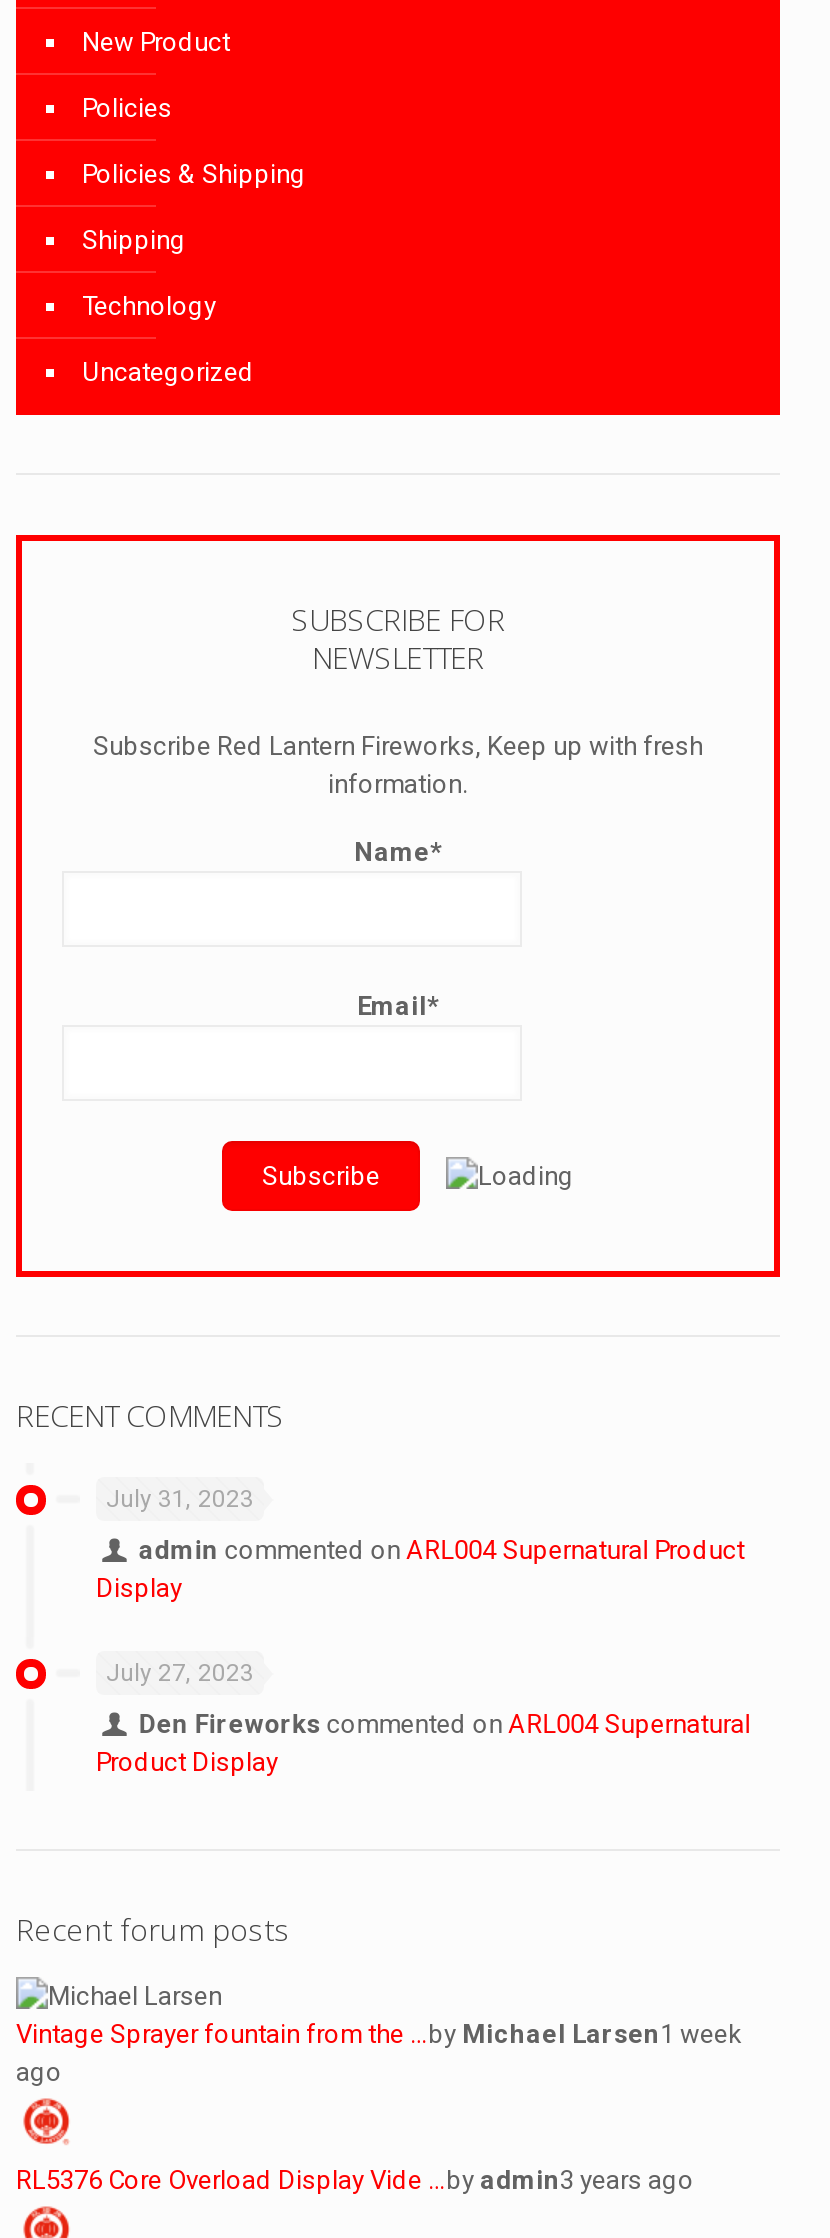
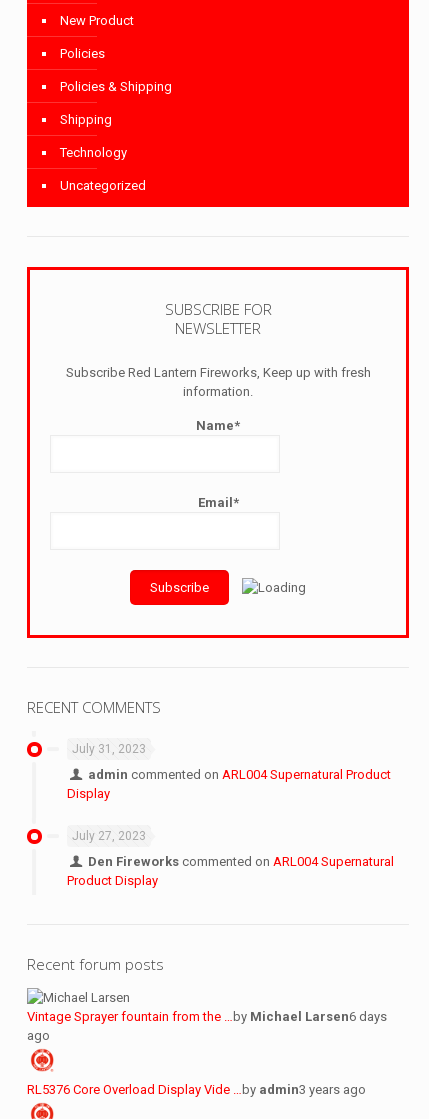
[16,2018,742,2048] Vintage Sprayer fountain from the …by Michael Larsen1 week -> [27,1009,387,1024] Vintage Sprayer fountain from the …by Michael Larsen6 days

